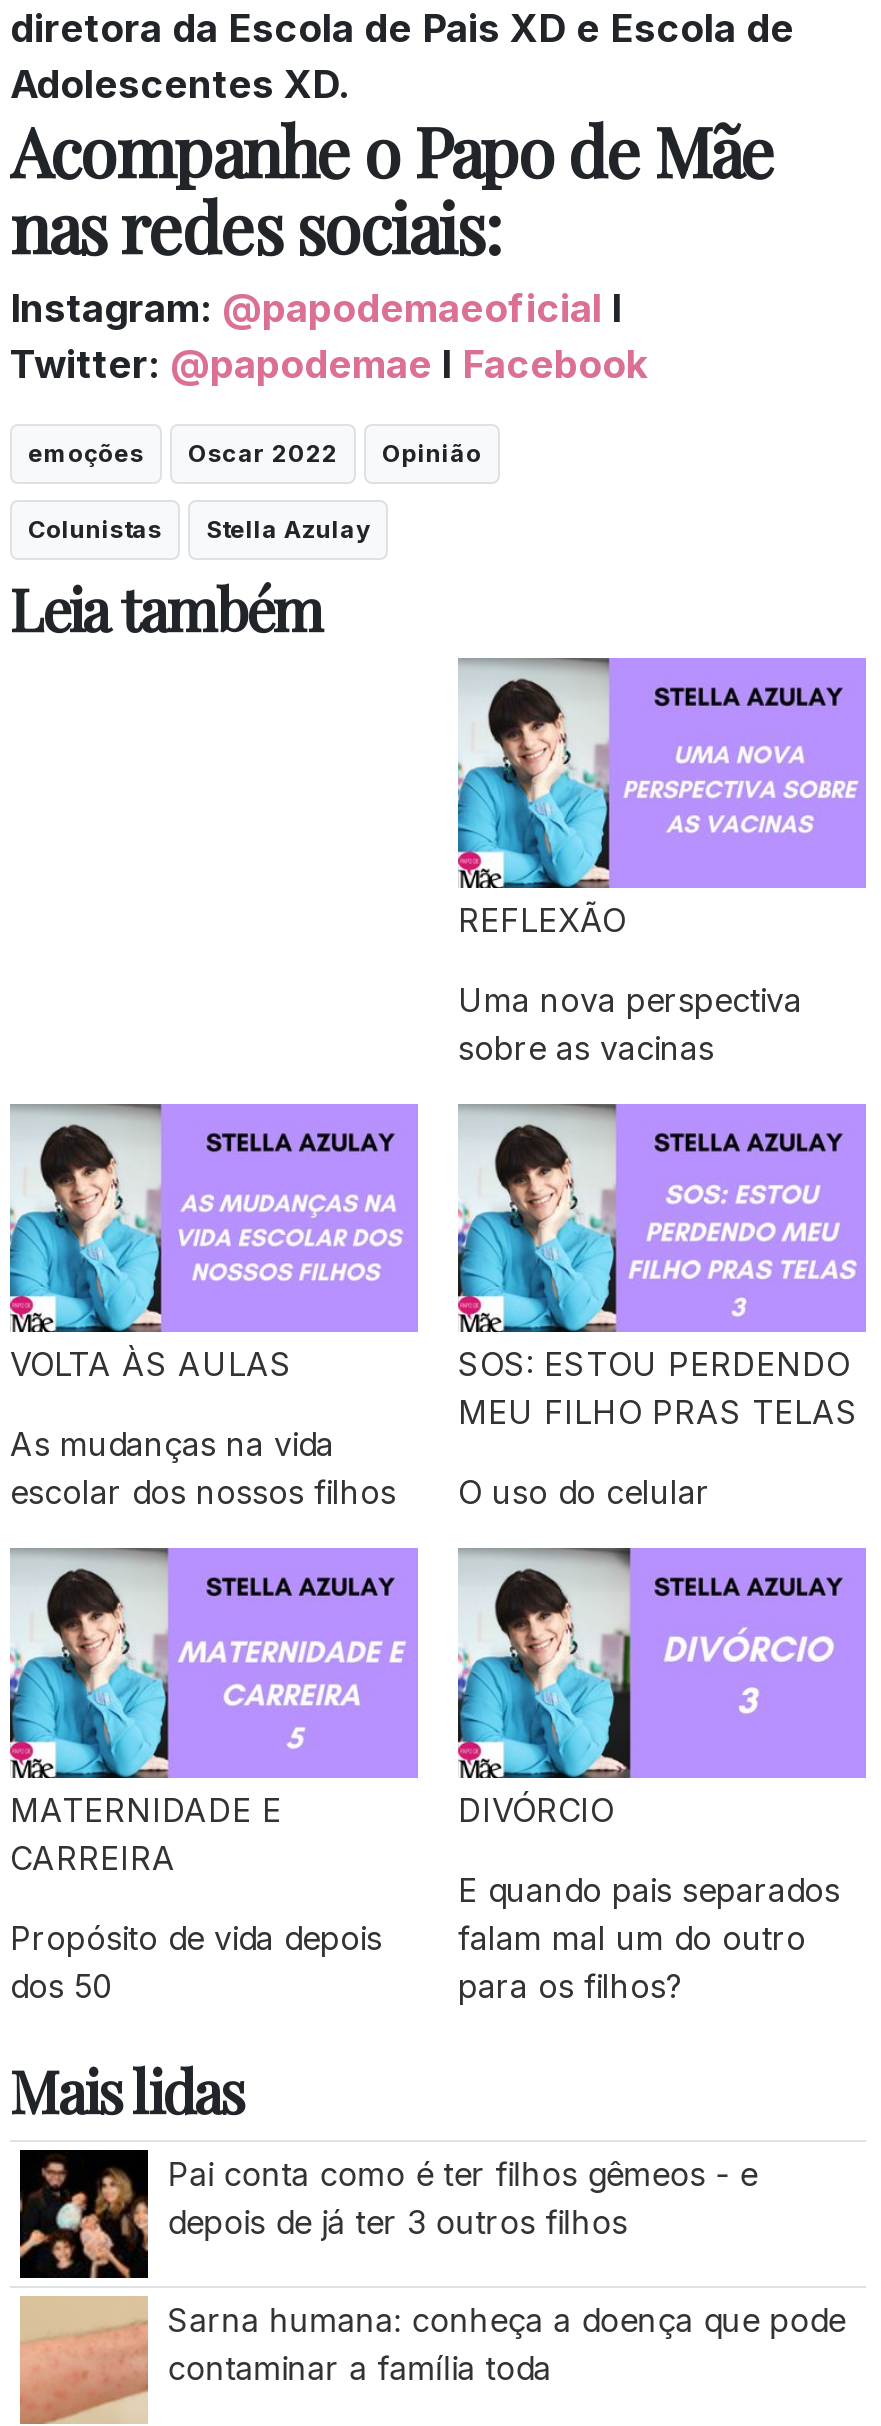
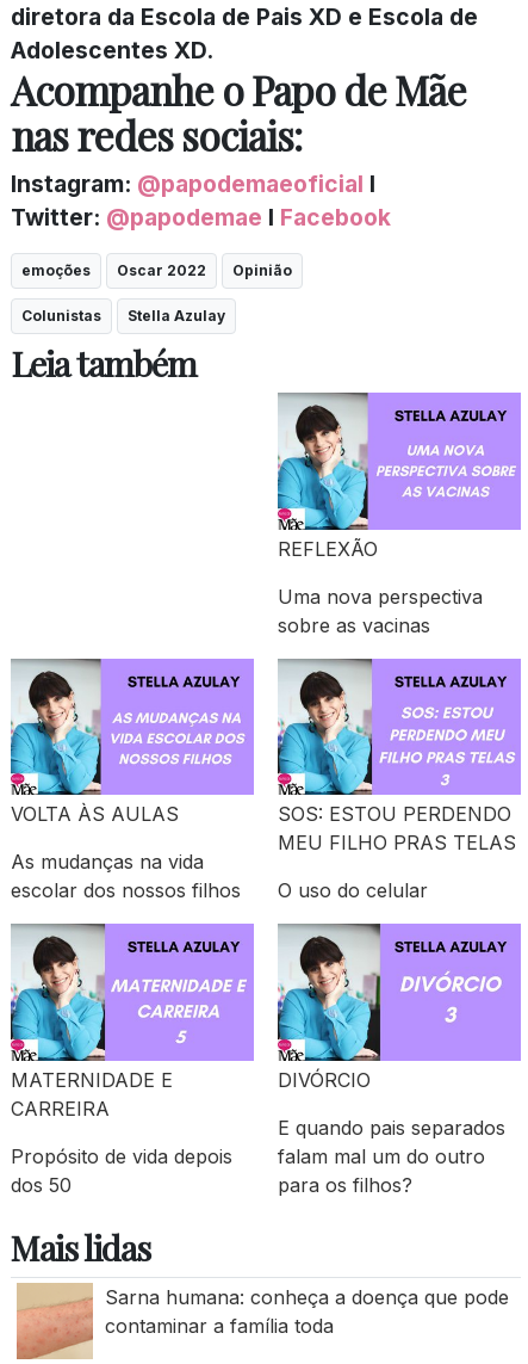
[18,2148,758,2280] [image] | Pai conta como é ter filhos gêmeos - e | depois de já ter 3 outros filhos -> none

